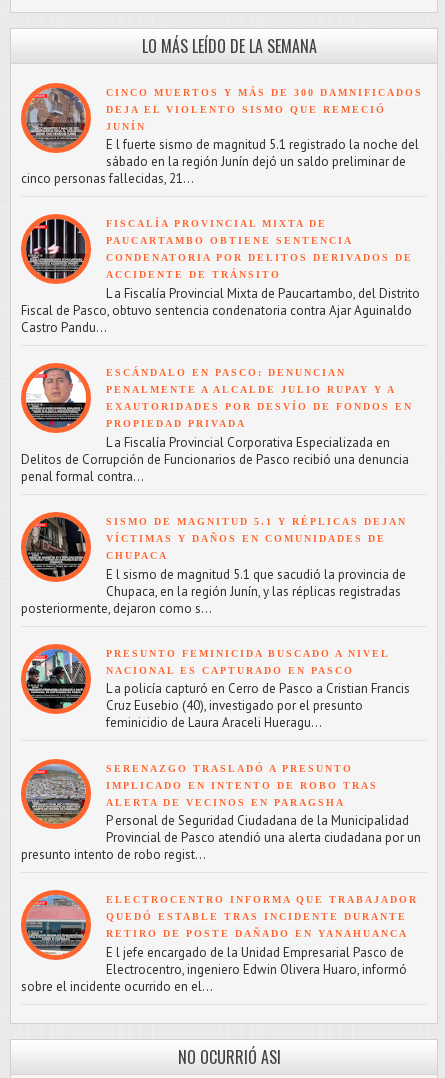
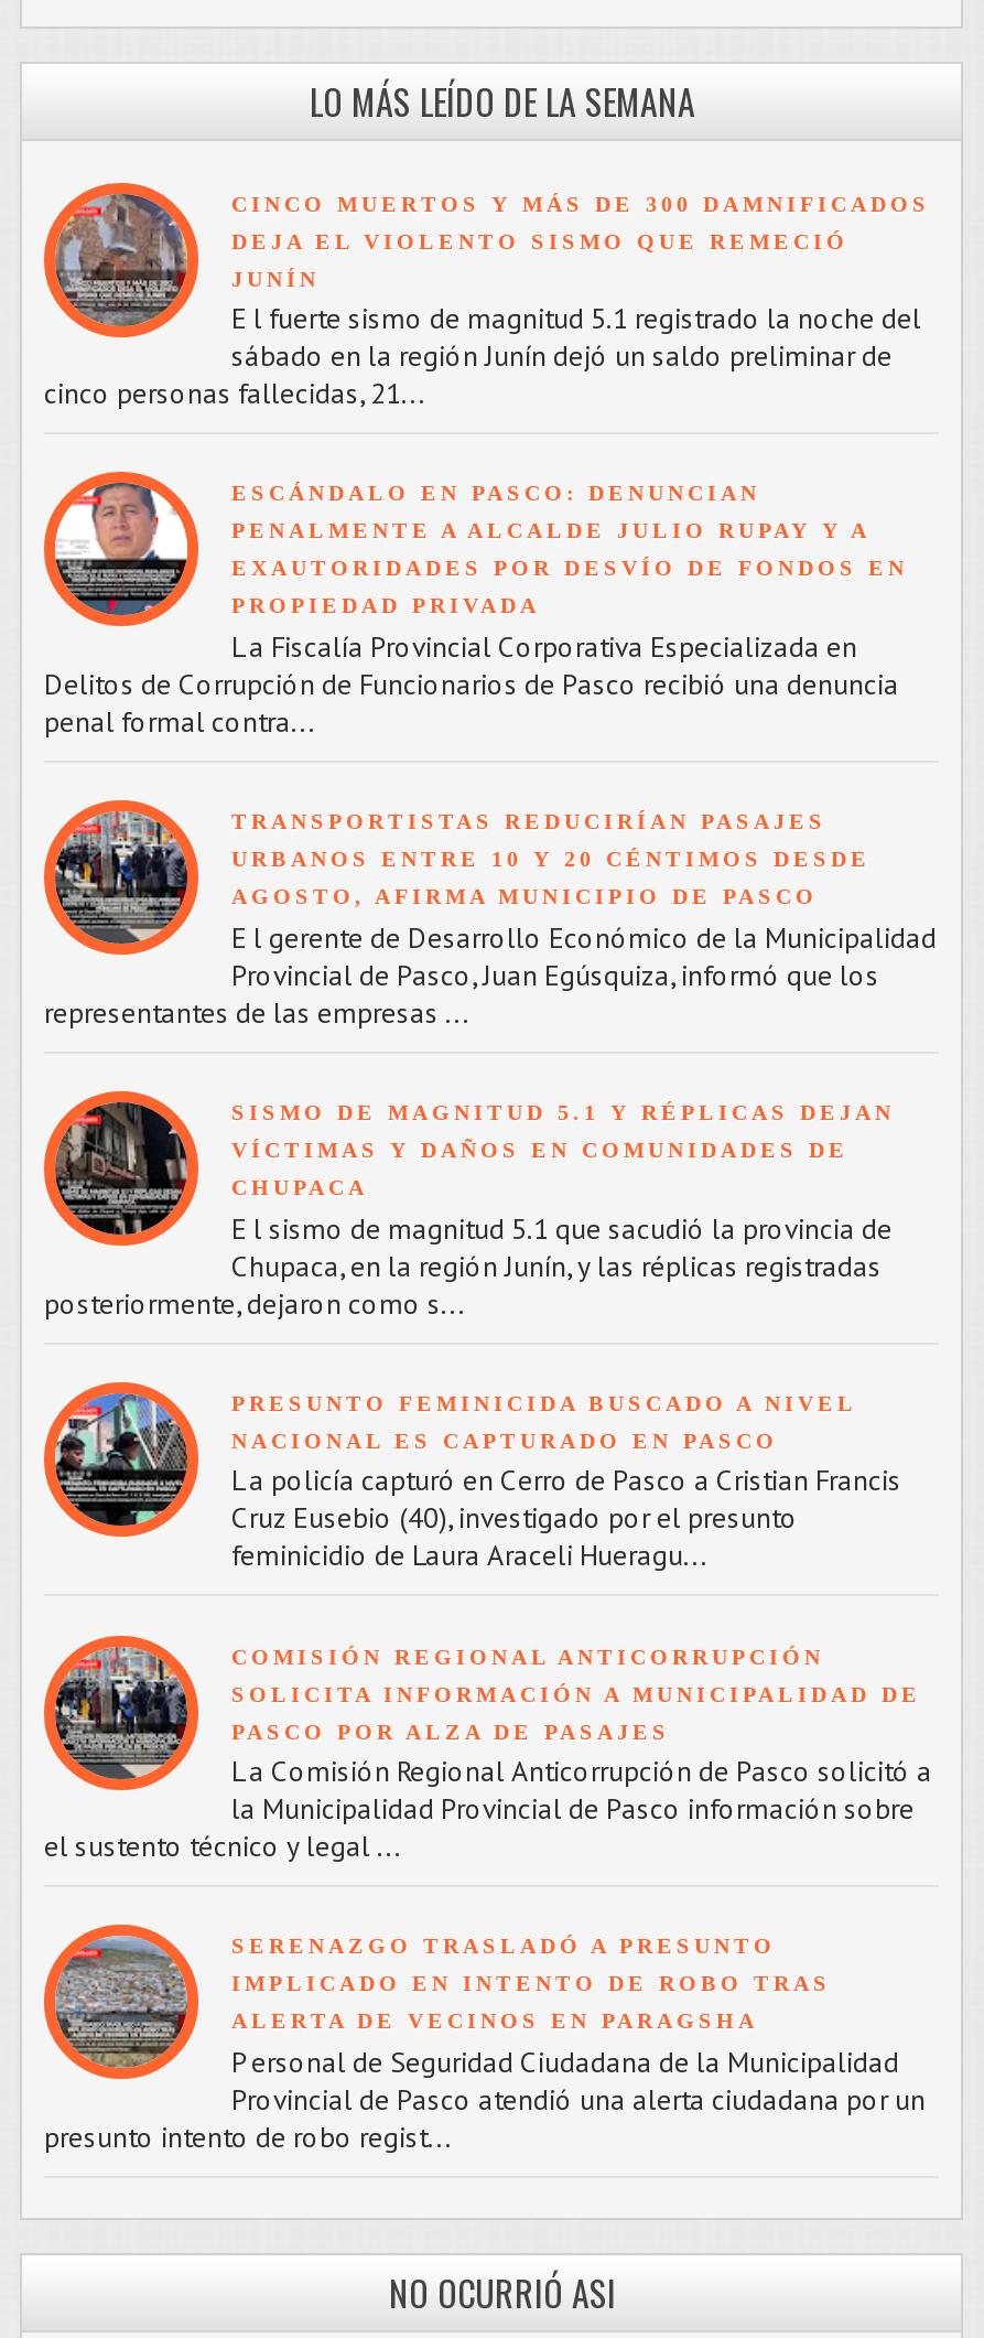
[21,218,420,336] [image] | FISCALÍA PROVINCIAL MIXTA DE | PAUCARTAMBO OBTIENE SENTENCIA | CONDENATORIA POR DELITOS DERIVADOS DE | ACCIDENTE DE TRÁNSITO | L a Fiscalía Provincial Mixta de Paucartambo, del Distrito | Fiscal de Pasco, obtuvo sentencia condenatoria contra Ajar Aguinaldo | Castro Pandu... -> none
moved [20,362,413,485] -> [42,470,908,741]: [image] | ESCÁNDALO EN PASCO: DENUNCIAN | PENALMENTE A ALCALDE JULIO RUPAY Y A | EXAUTORIDADES POR DESVÍO DE FONDOS EN | PROPIEDAD PRIVADA | L a Fiscalía Provincial Corporativa Especializada en | Delitos de Corrupción de Funcionarios de Pasco recibió una denuncia | penal formal contra...
none -> [44,809,937,1031] [image] | TRANSPORTISTAS REDUCIRÍAN PASAJES | URBANOS ENTRE 10 Y 20 CÉNTIMOS DESDE | AGOSTO, AFIRMA MUNICIPIO DE PASCO | E l gerente de Desarrollo Económico de la Municipalidad | Provincial de Pasco, Juan Egúsquiza, informó que los | representantes de las empresas ...
none -> [44,1644,932,1865] [image] | COMISIÓN REGIONAL ANTICORRUPCIÓN | SOLICITA INFORMACIÓN A MUNICIPALIDAD DE | PASCO POR ALZA DE PASAJES | L a Comisión Regional Anticorrupción de Pasco solicitó a | la Municipalidad Provincial de Pasco información sobre | el sustento técnico y legal ...
moved [20,757,421,863] -> [42,1922,926,2156]: [image] | SERENAZGO TRASLADÓ A PRESUNTO | IMPLICADO EN INTENTO DE ROBO TRAS | ALERTA DE VECINOS EN PARAGSHA | P ersonal de Seguridad Ciudadana de la Municipalidad | Provincial de Pasco atendió una alerta ciudadana por un | presunto intento de robo regist...
[21,894,418,995] [image] | ELECTROCENTRO INFORMA QUE TRABAJADOR | QUEDÓ ESTABLE TRAS INCIDENTE DURANTE | RETIRO DE POSTE DAÑADO EN YANAHUANCA | E l jefe encargado de la Unidad Empresarial Pasco de | Electrocentro, ingeniero Edwin Olivera Huaro, informó | sobre el incidente ocurrido en el... -> none

